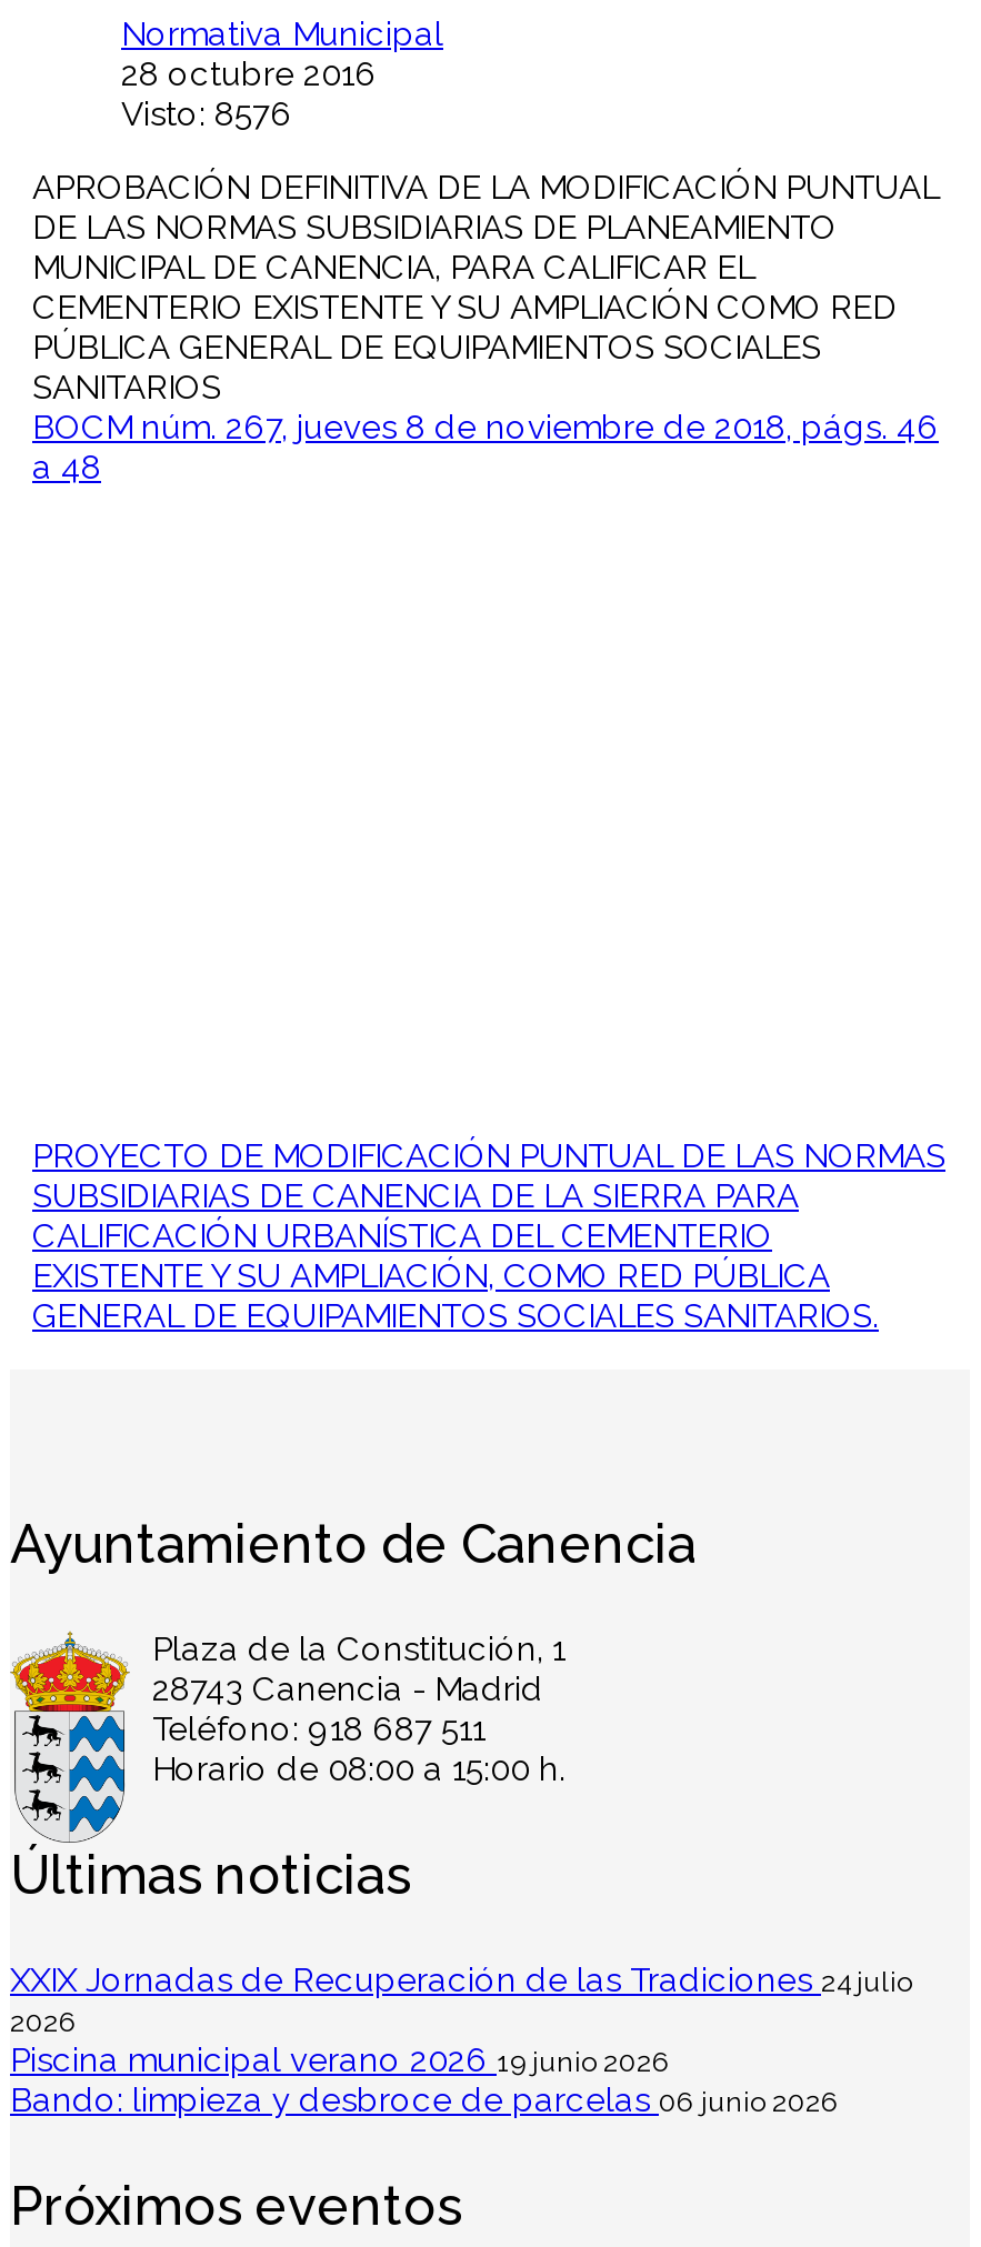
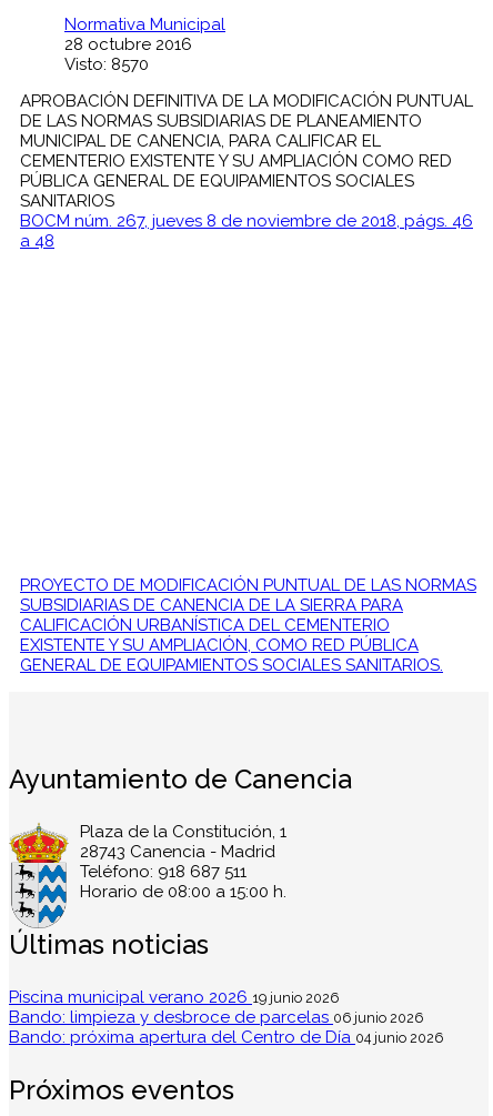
[121,94,292,134] Visto: 8576 -> [64,54,149,74] Visto: 8570
[10,1960,912,2038] XXIX Jornadas de Recuperación de las Tradiciones 24 julio | 2026 -> none
moved [10,2040,839,2120] -> [9,987,423,1027]: Piscina municipal verano 2026 19 junio 2026 | Bando: limpieza y desbroce de parcelas 06 junio 2026
none -> [9,1027,443,1047] Bando: próxima apertura del Centro de Día 04 junio 2026

